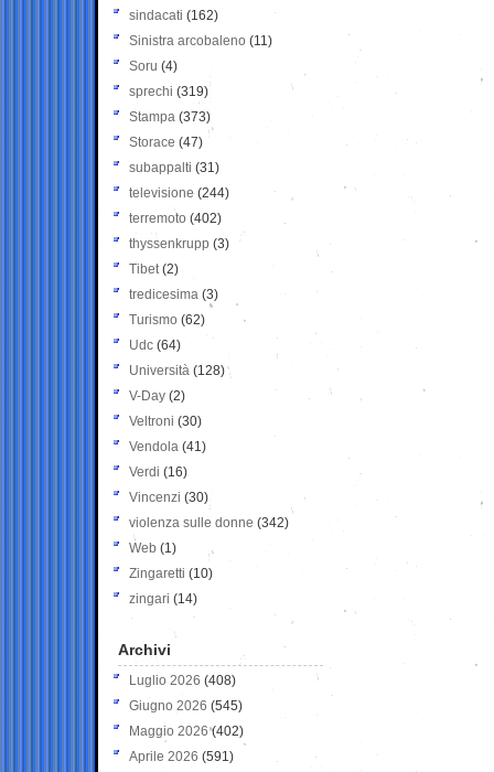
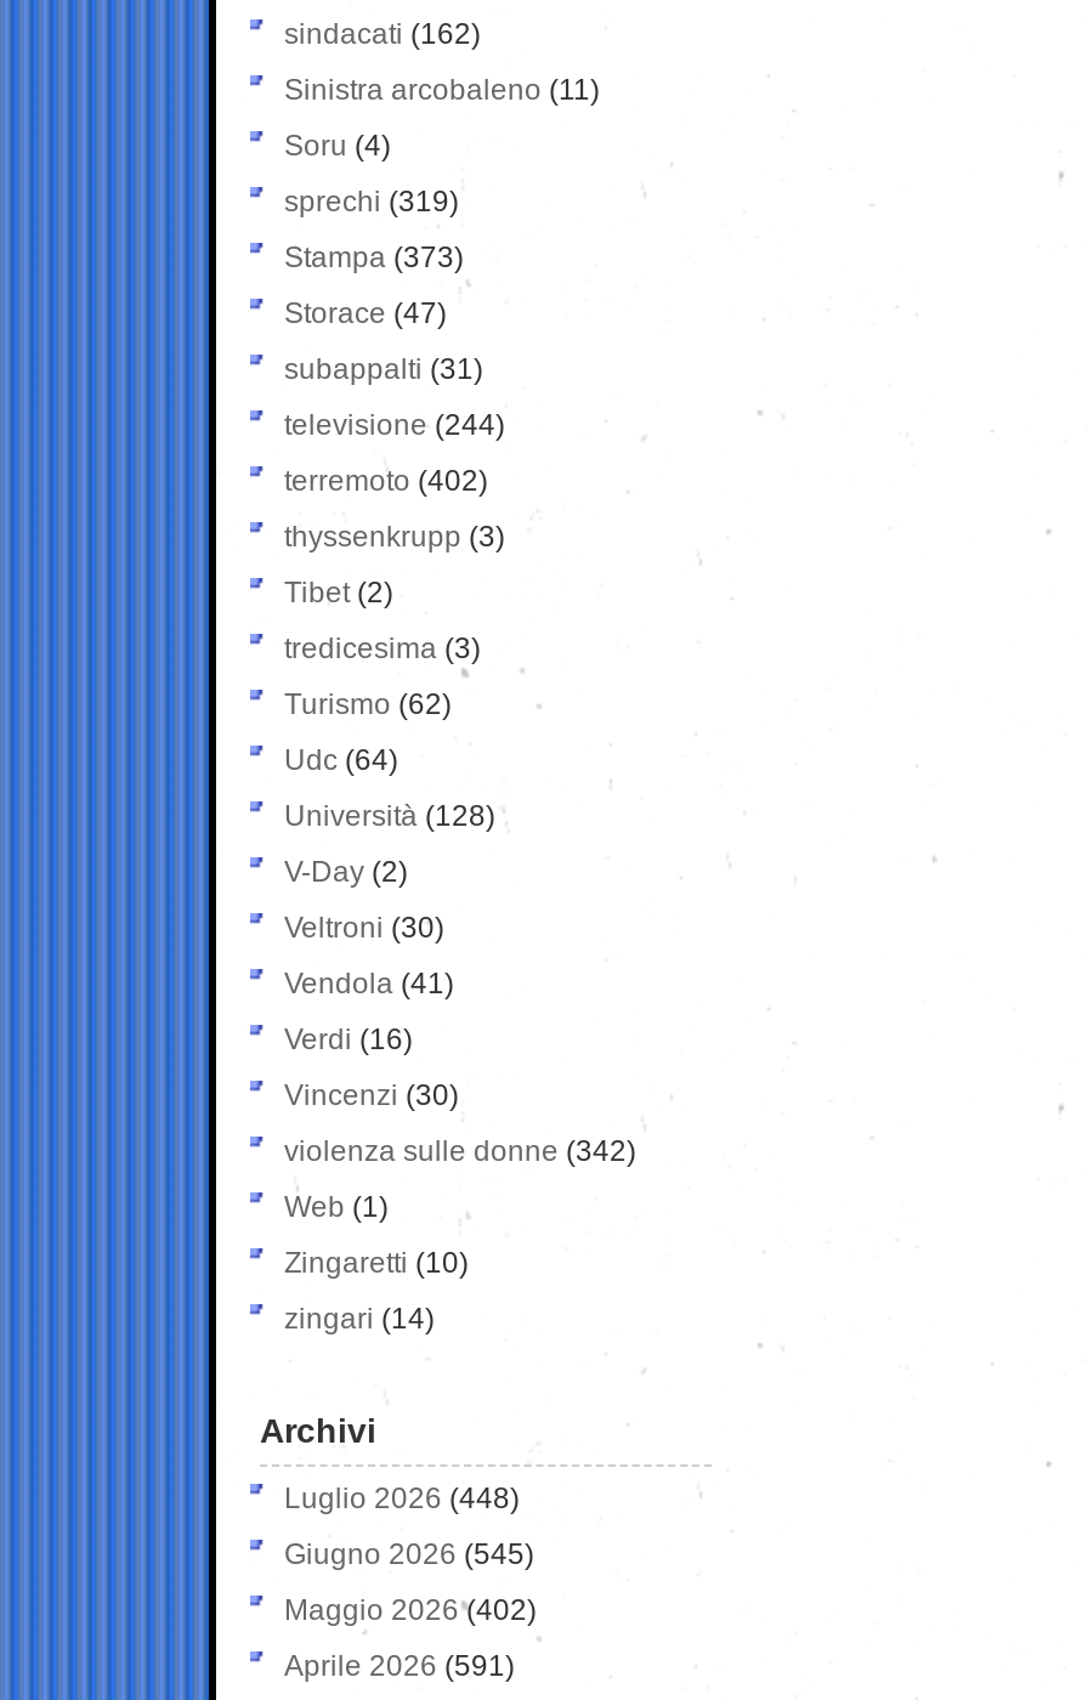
[129,673,236,688] Luglio 2026 (408) -> [284,1481,520,1515] Luglio 2026 (448)

